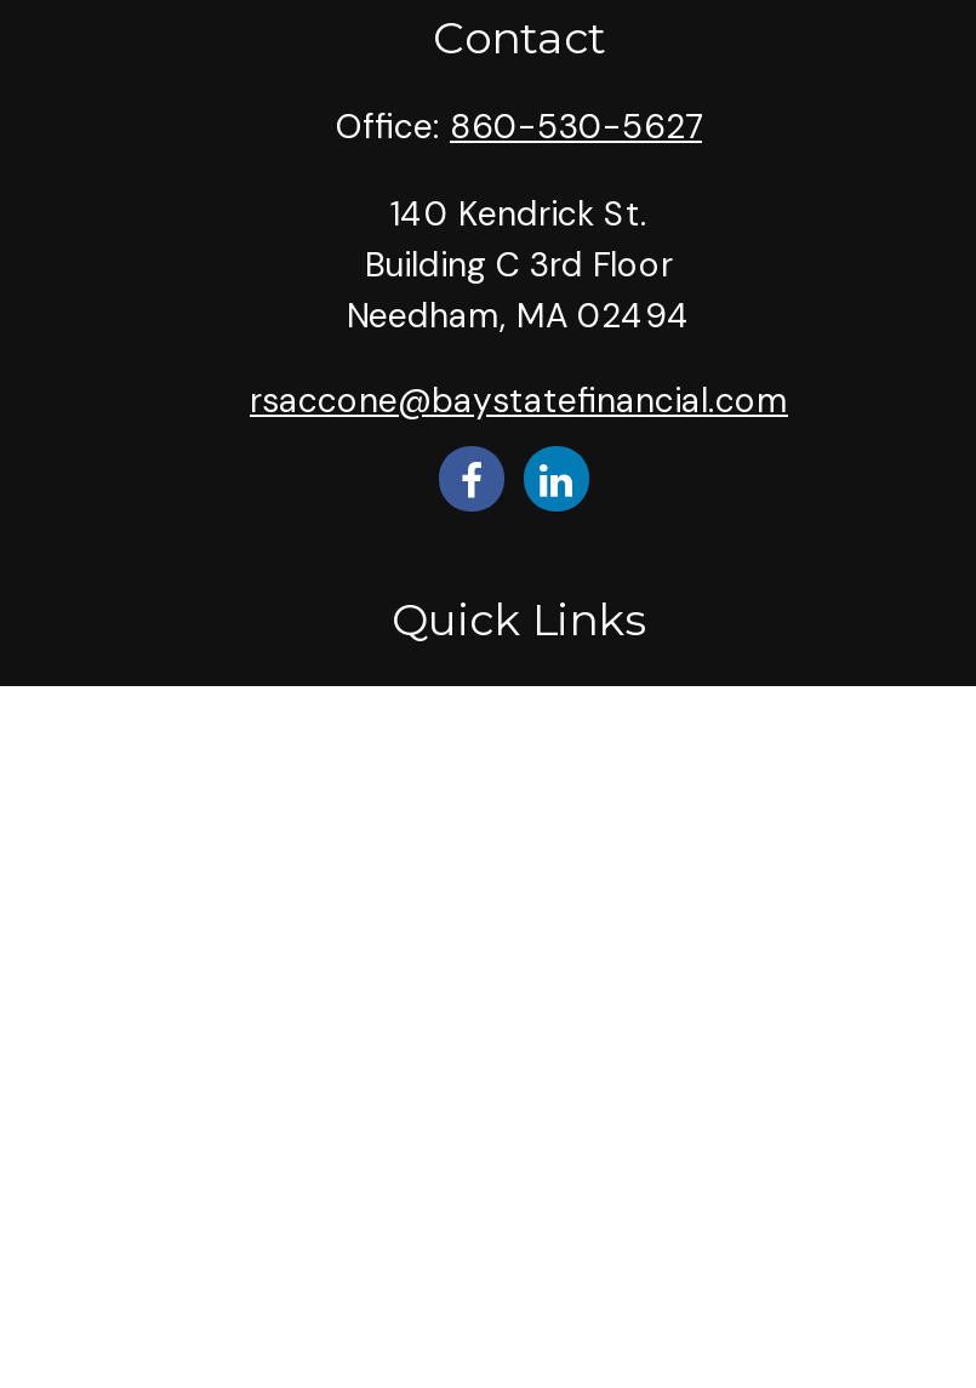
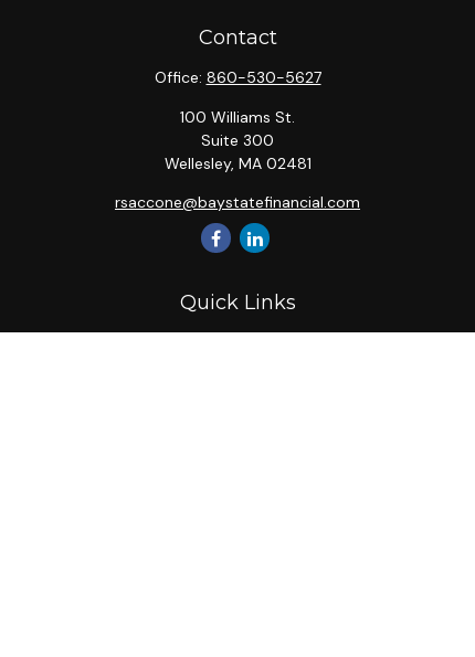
[347,192,691,337] 140 Kendrick St. | Building C 3rd Floor | Needham, MA 02494 -> [164,107,311,173] 100 Williams St. | Suite 300 | Wellesley, MA 02481

